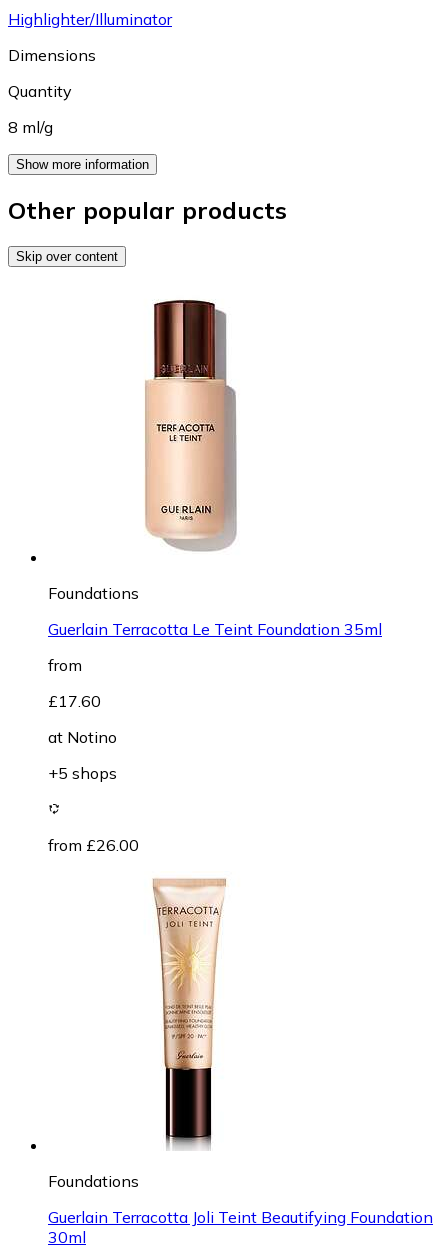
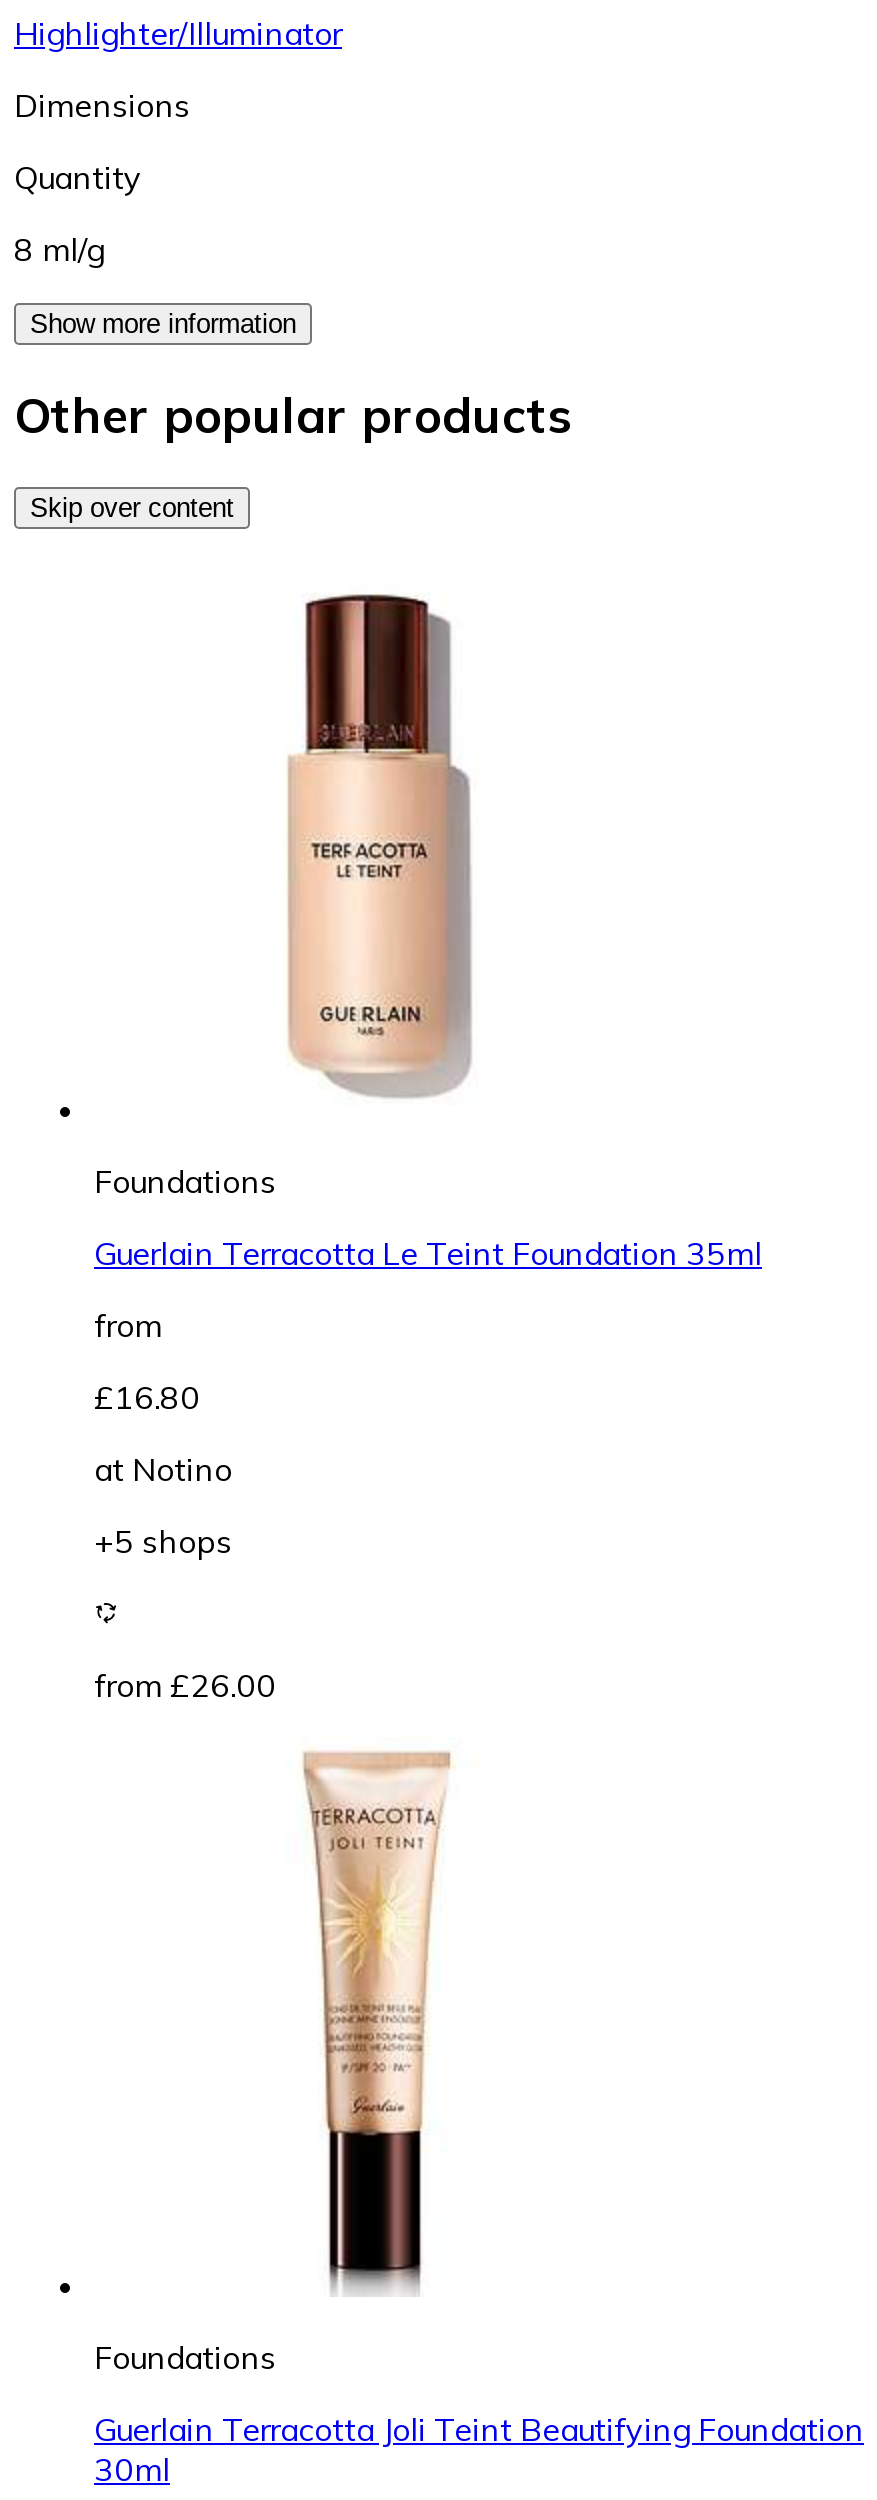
[48,691,101,711] £17.60 -> [94,1377,200,1417] £16.80

